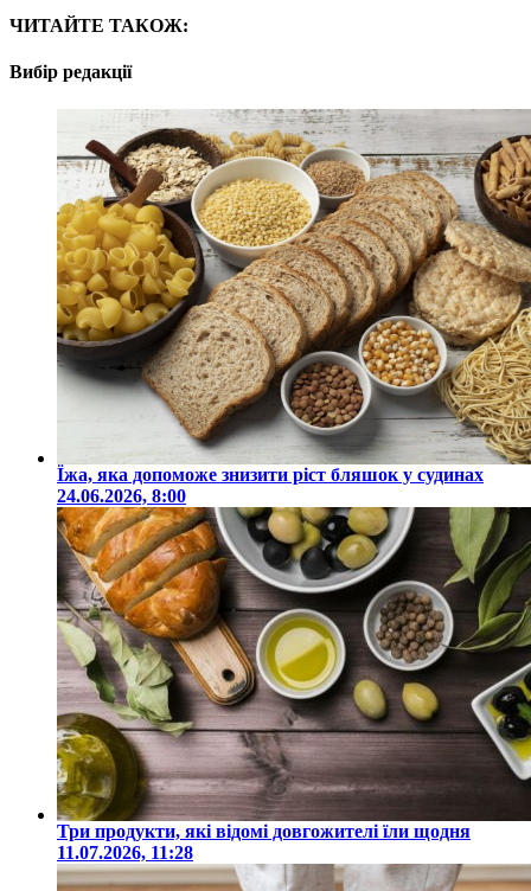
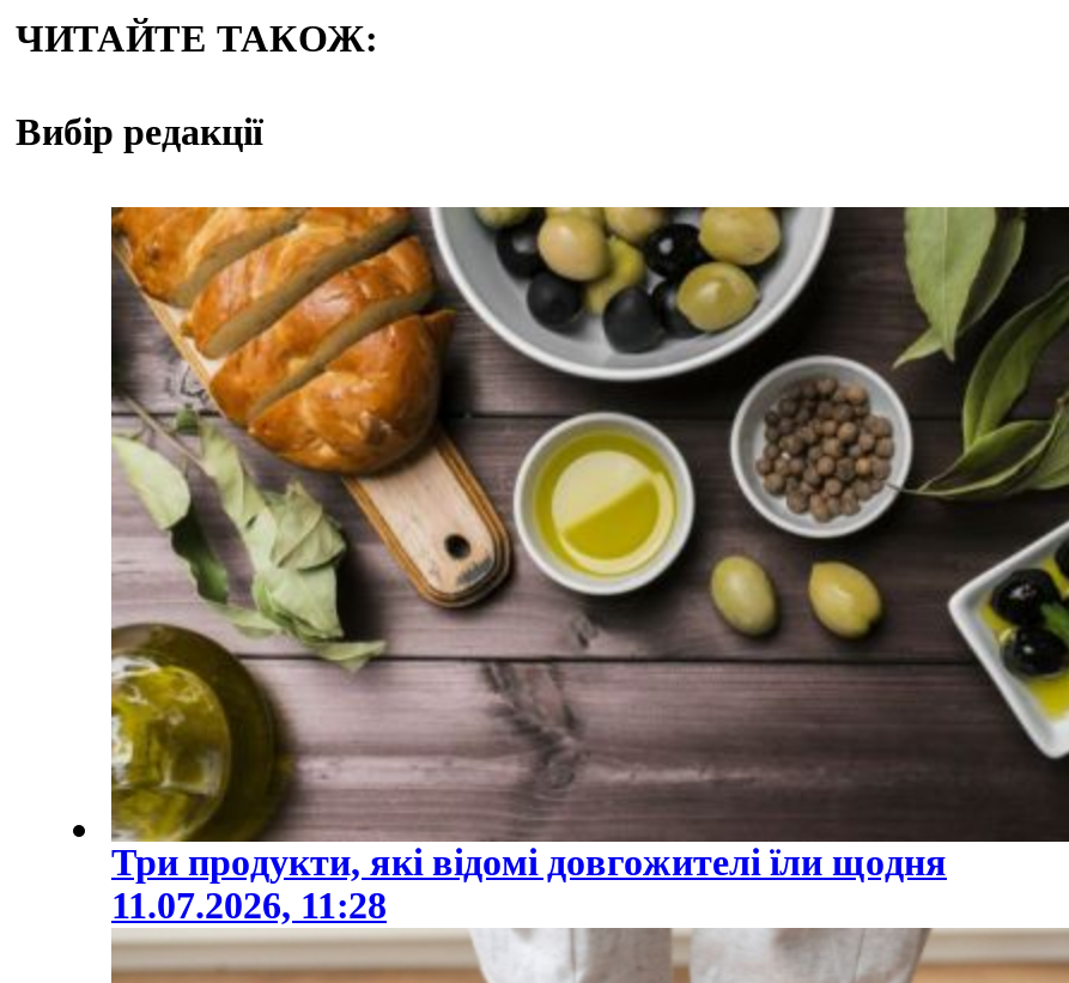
[56,109,527,506] [image] | Їжа, яка допоможе знизити ріст бляшок у судинах | 24.06.2026, 8:00 -> none

